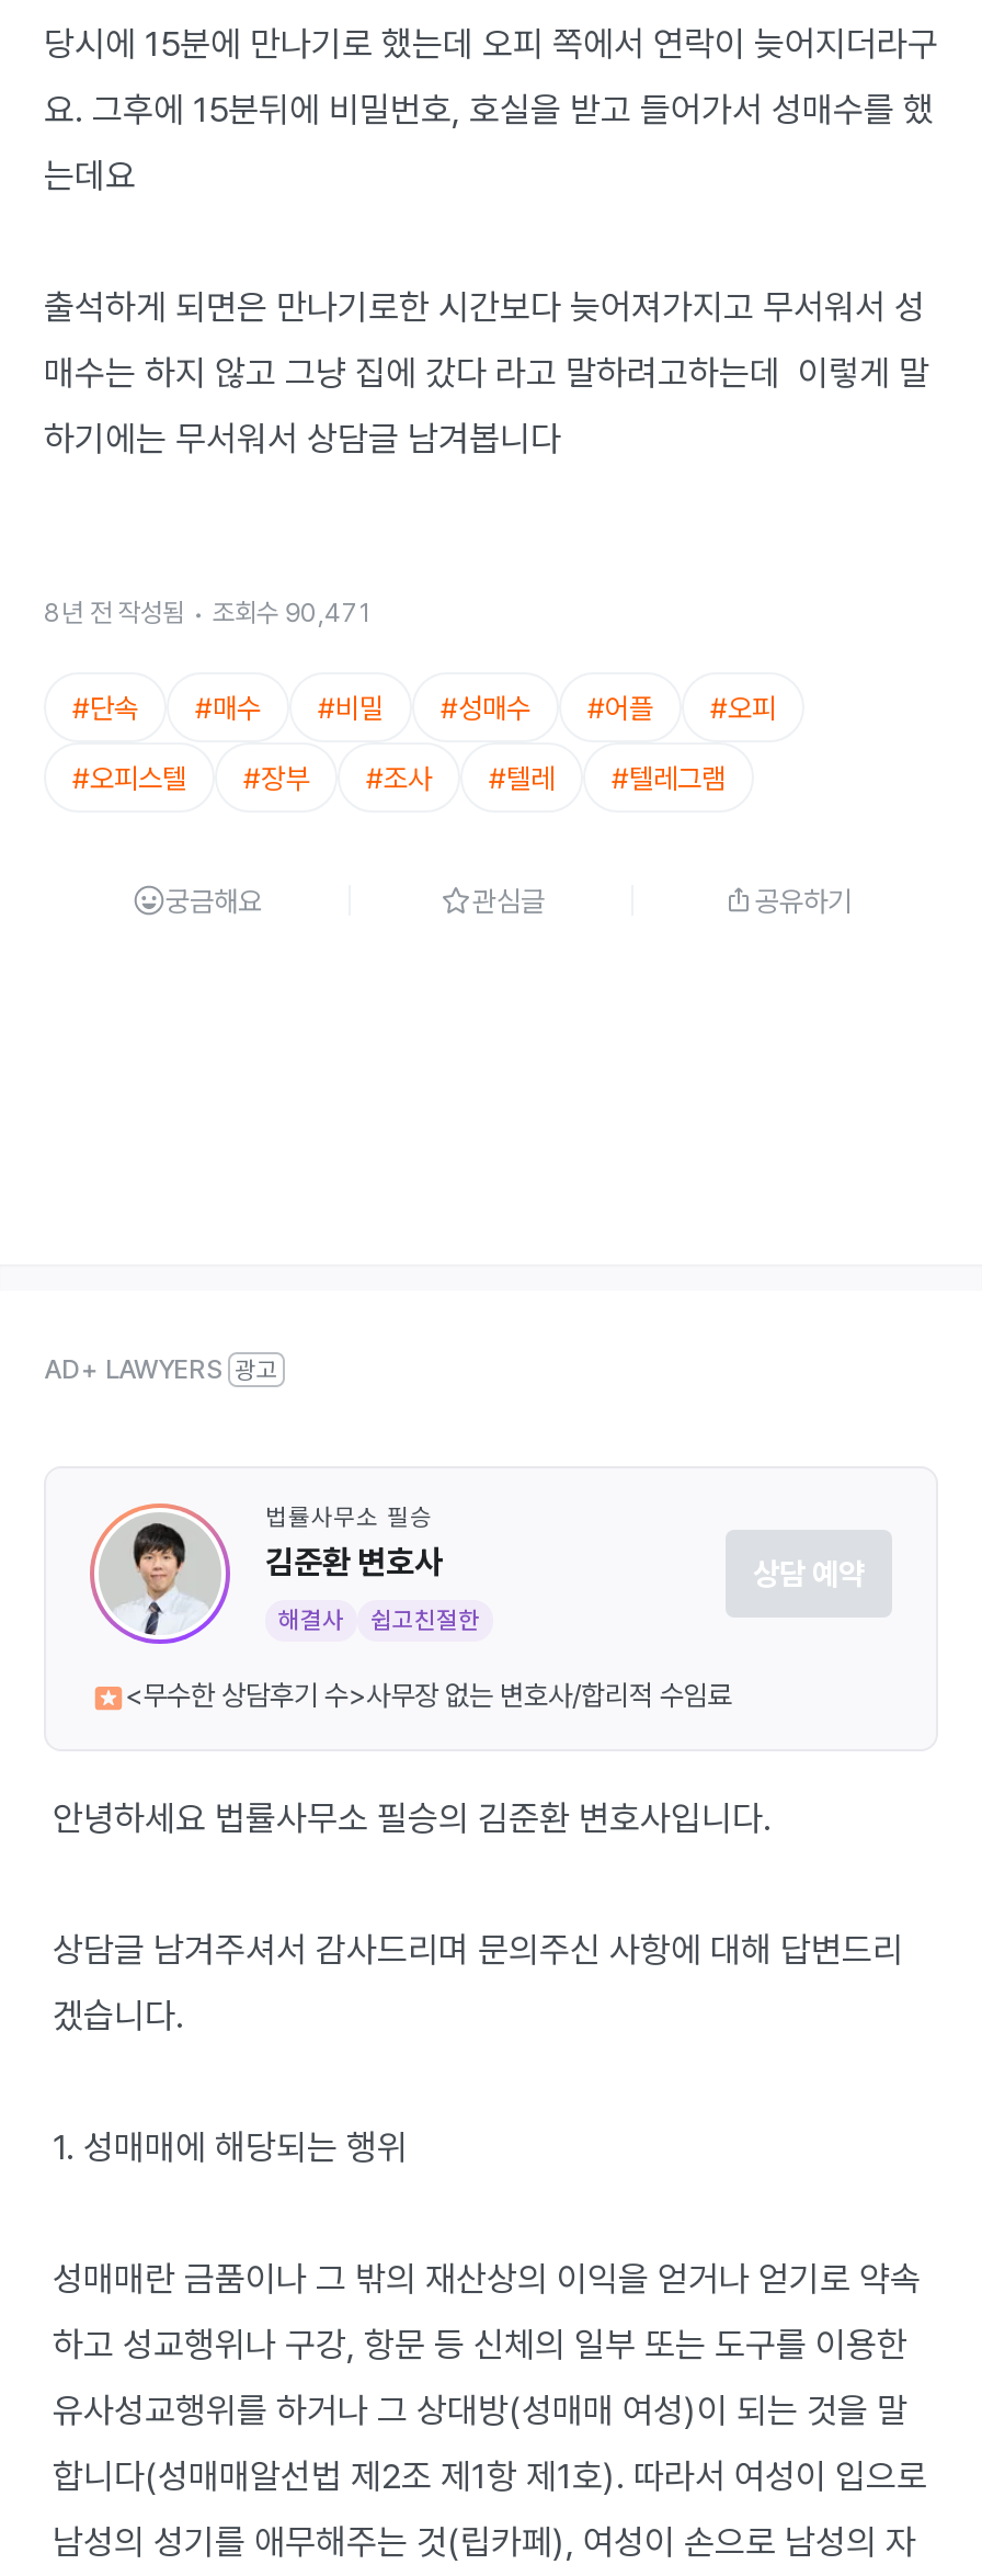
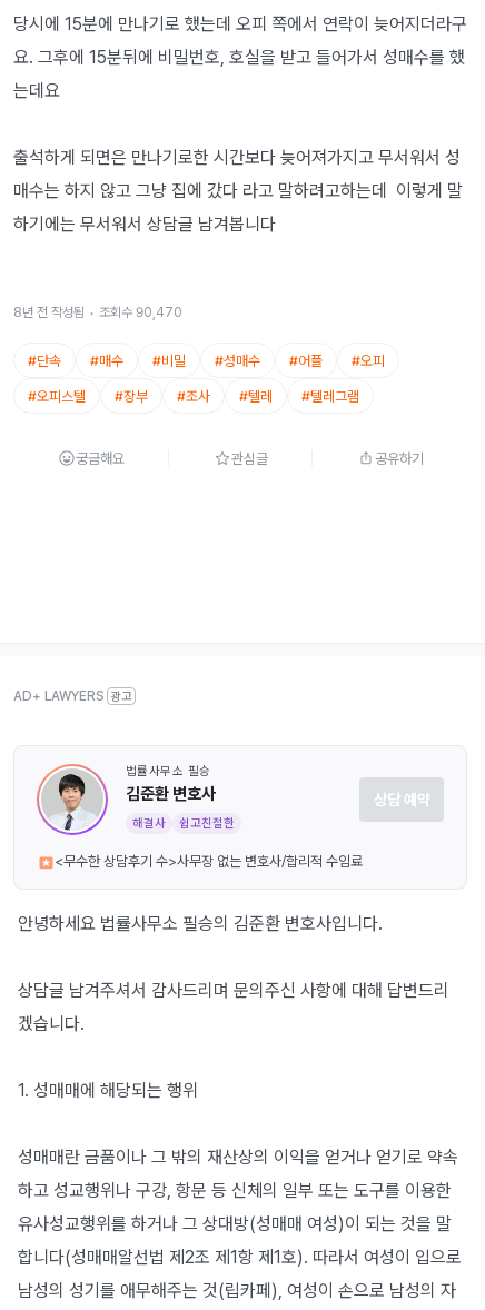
[44,598,370,628] 8년 전 작성됨 조회수 90,471 -> [13,305,182,320] 8년 전 작성됨 조회수 90,470

